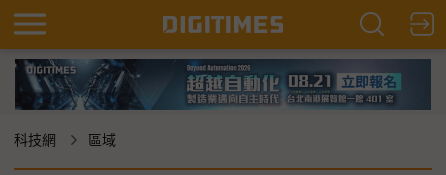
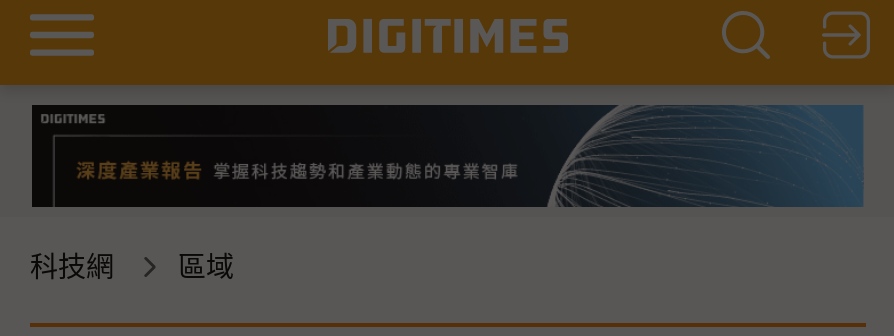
[15,58,432,111] [image] -> [32,103,864,209] [image]

